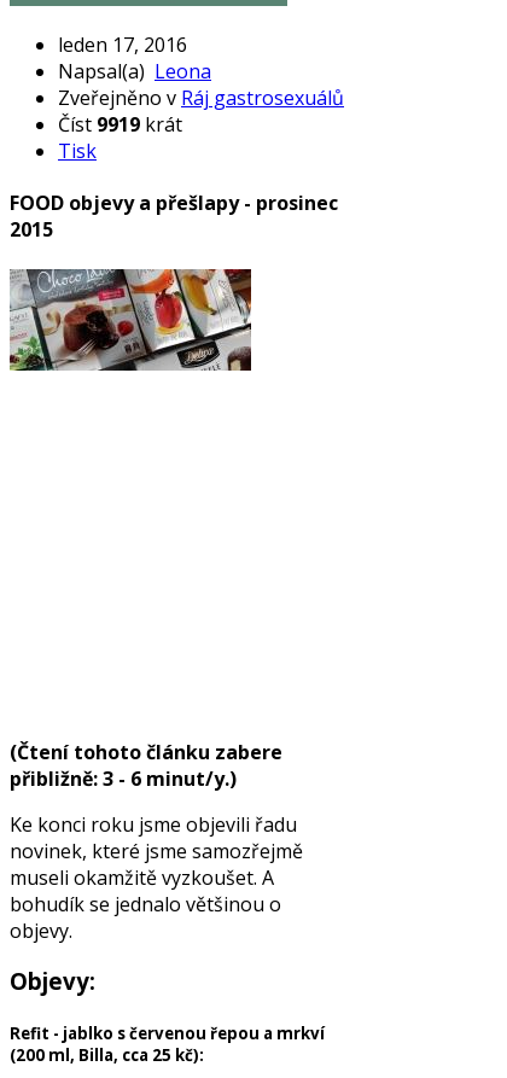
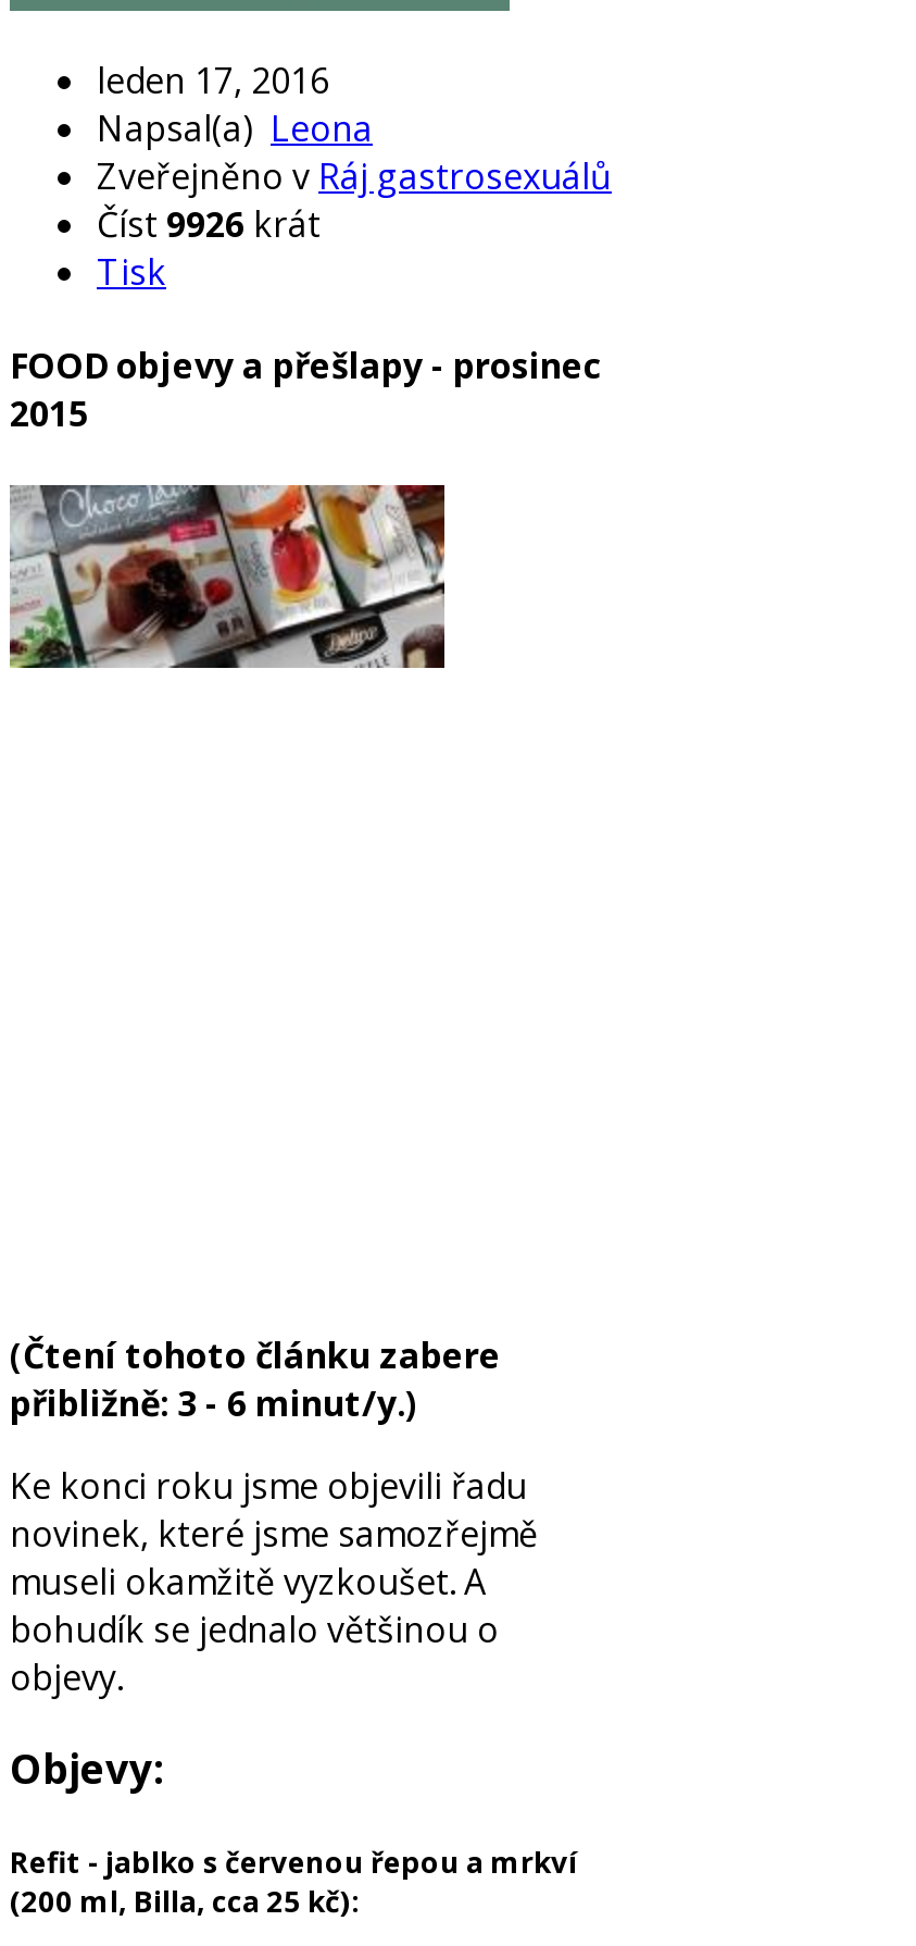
[58,111,182,138] Číst 9919 krát -> [97,200,321,248] Číst 9926 krát

